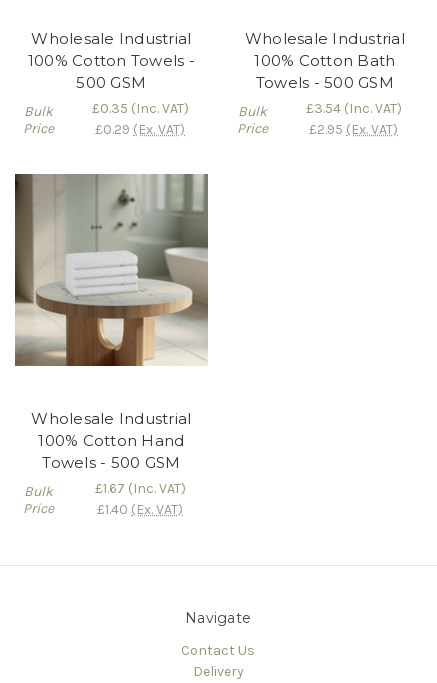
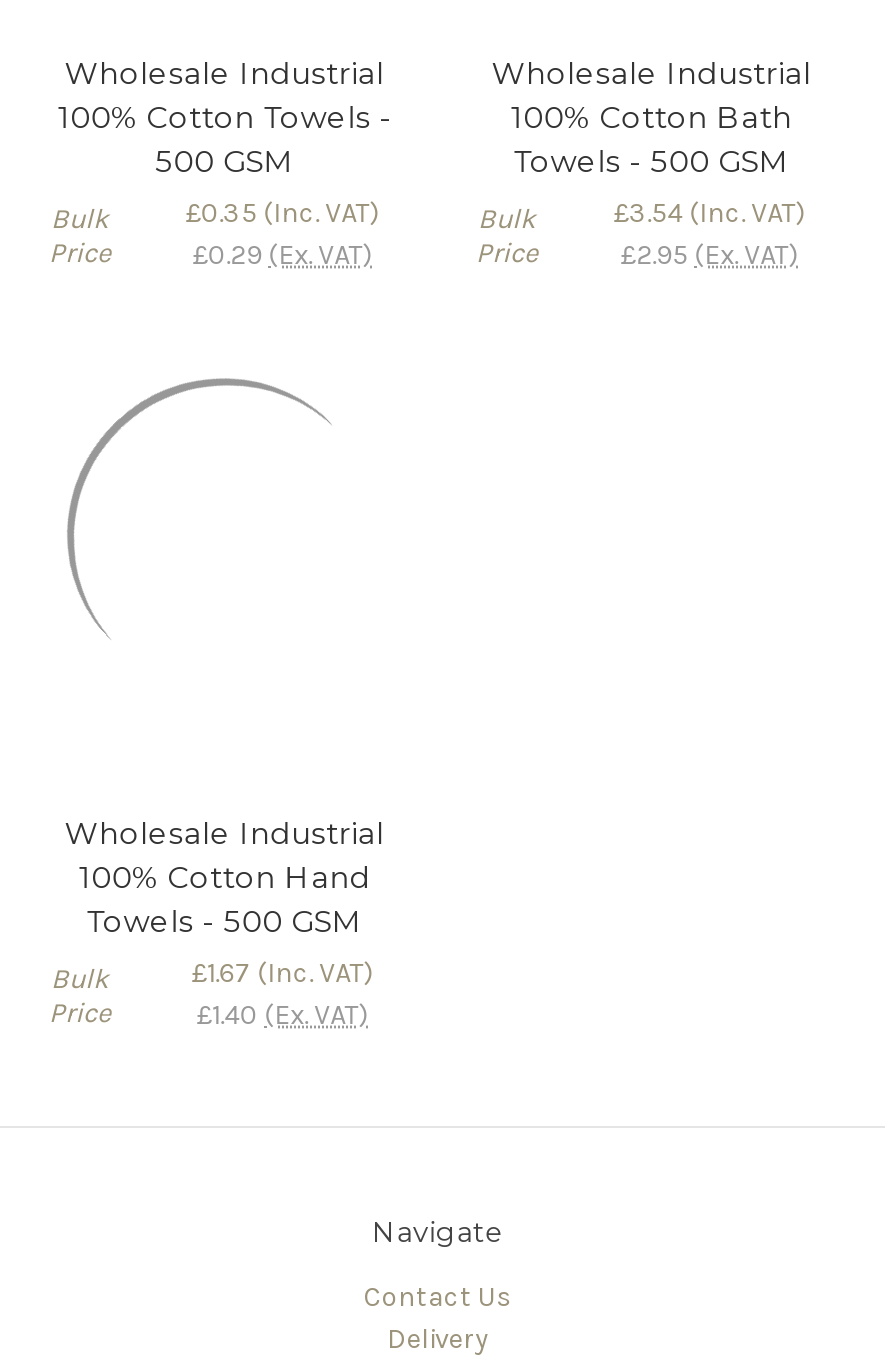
[14,173,209,367] [image] -> none

